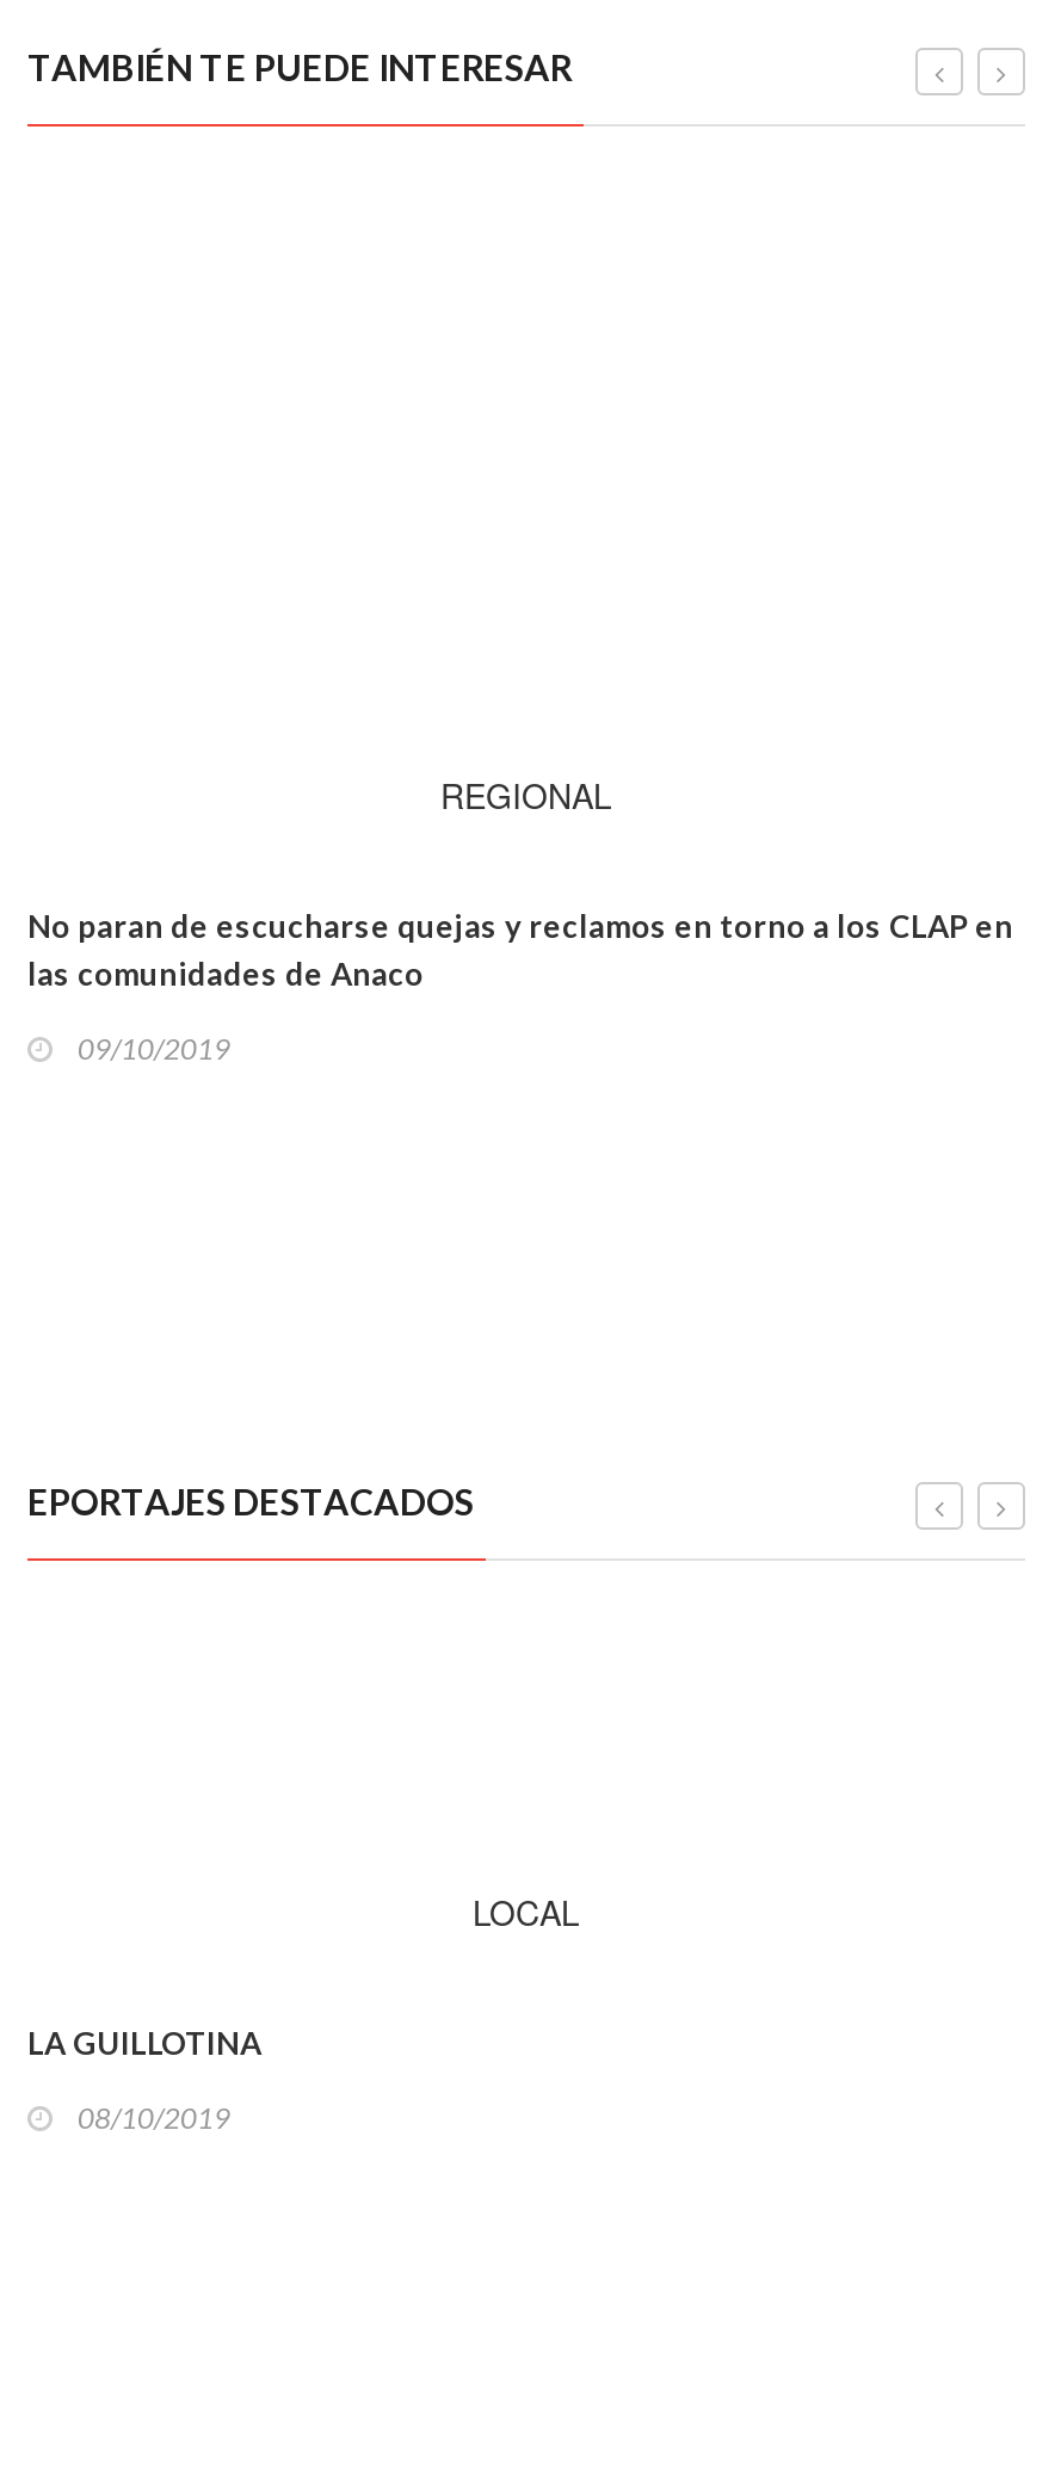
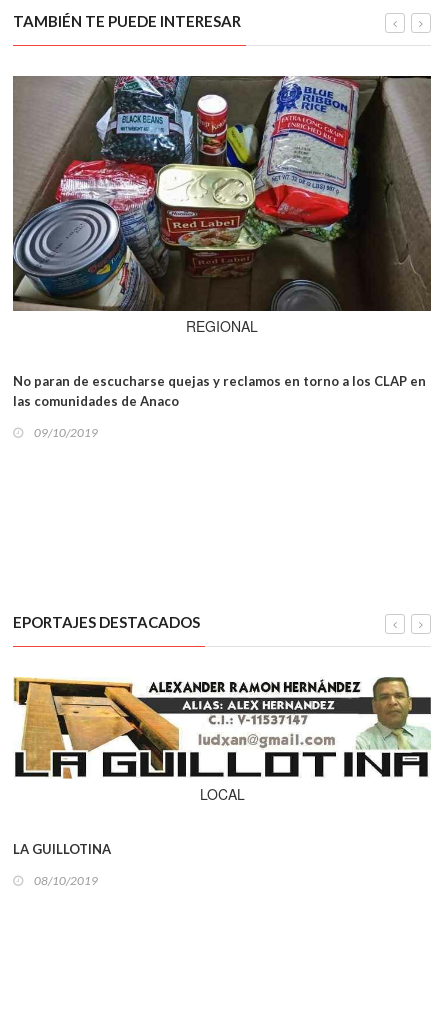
none -> [12,75,432,312] [image]
none -> [13,676,432,780] [image]

